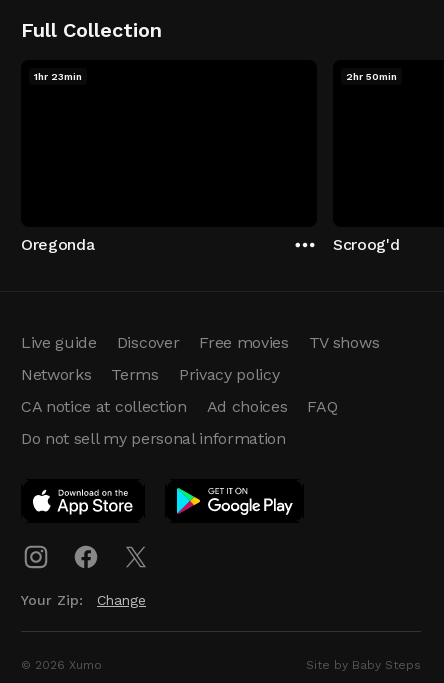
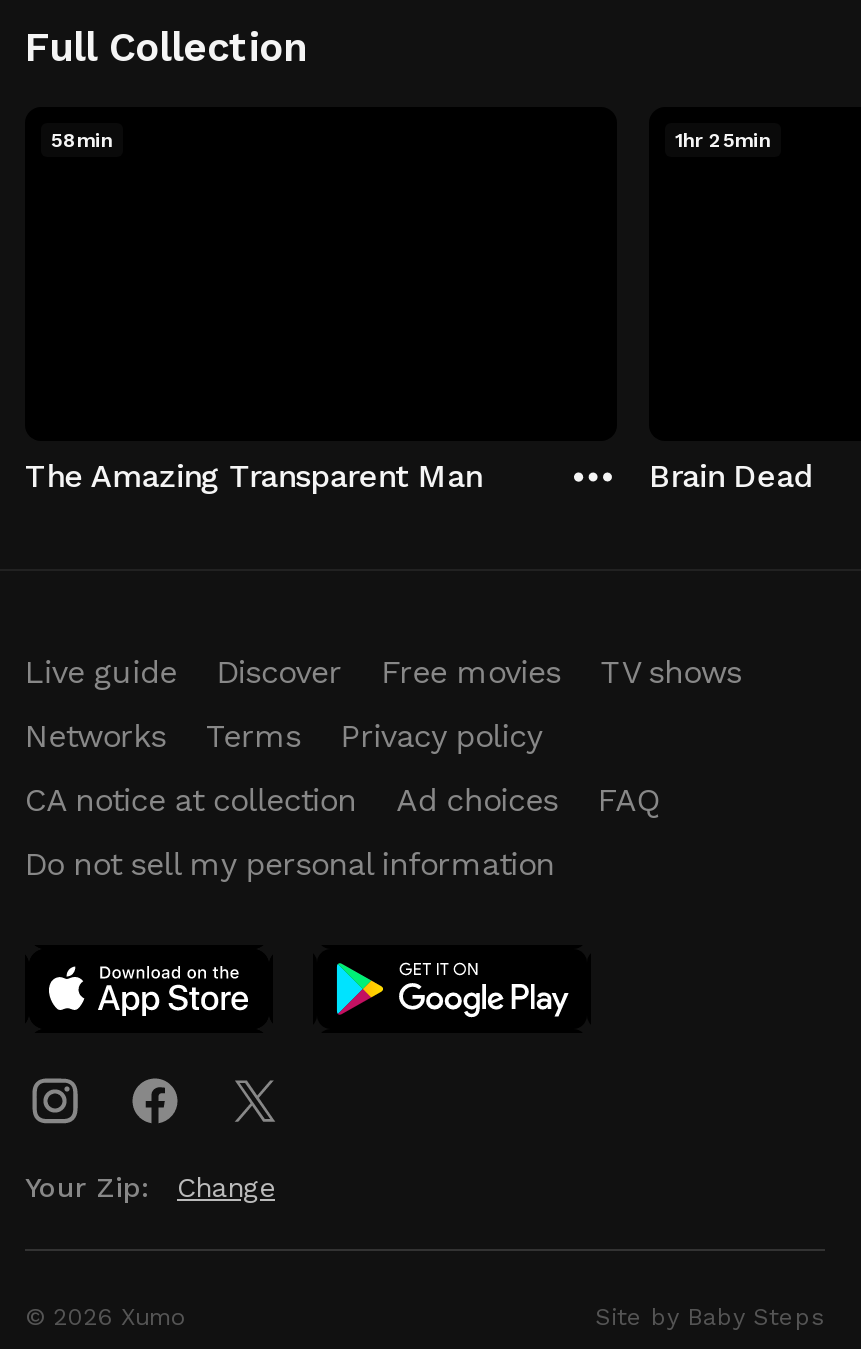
[34,71,82,82] 1hr 23min -> [51,129,113,151] 58min
[346,71,397,82] 2hr 50min -> [675,129,771,151] 1hr 25min
[21,234,94,253] Oregonda -> [25,456,482,494] The Amazing Transparent Man
[333,234,399,253] Scroog'd -> [649,456,813,494] Brain Dead

